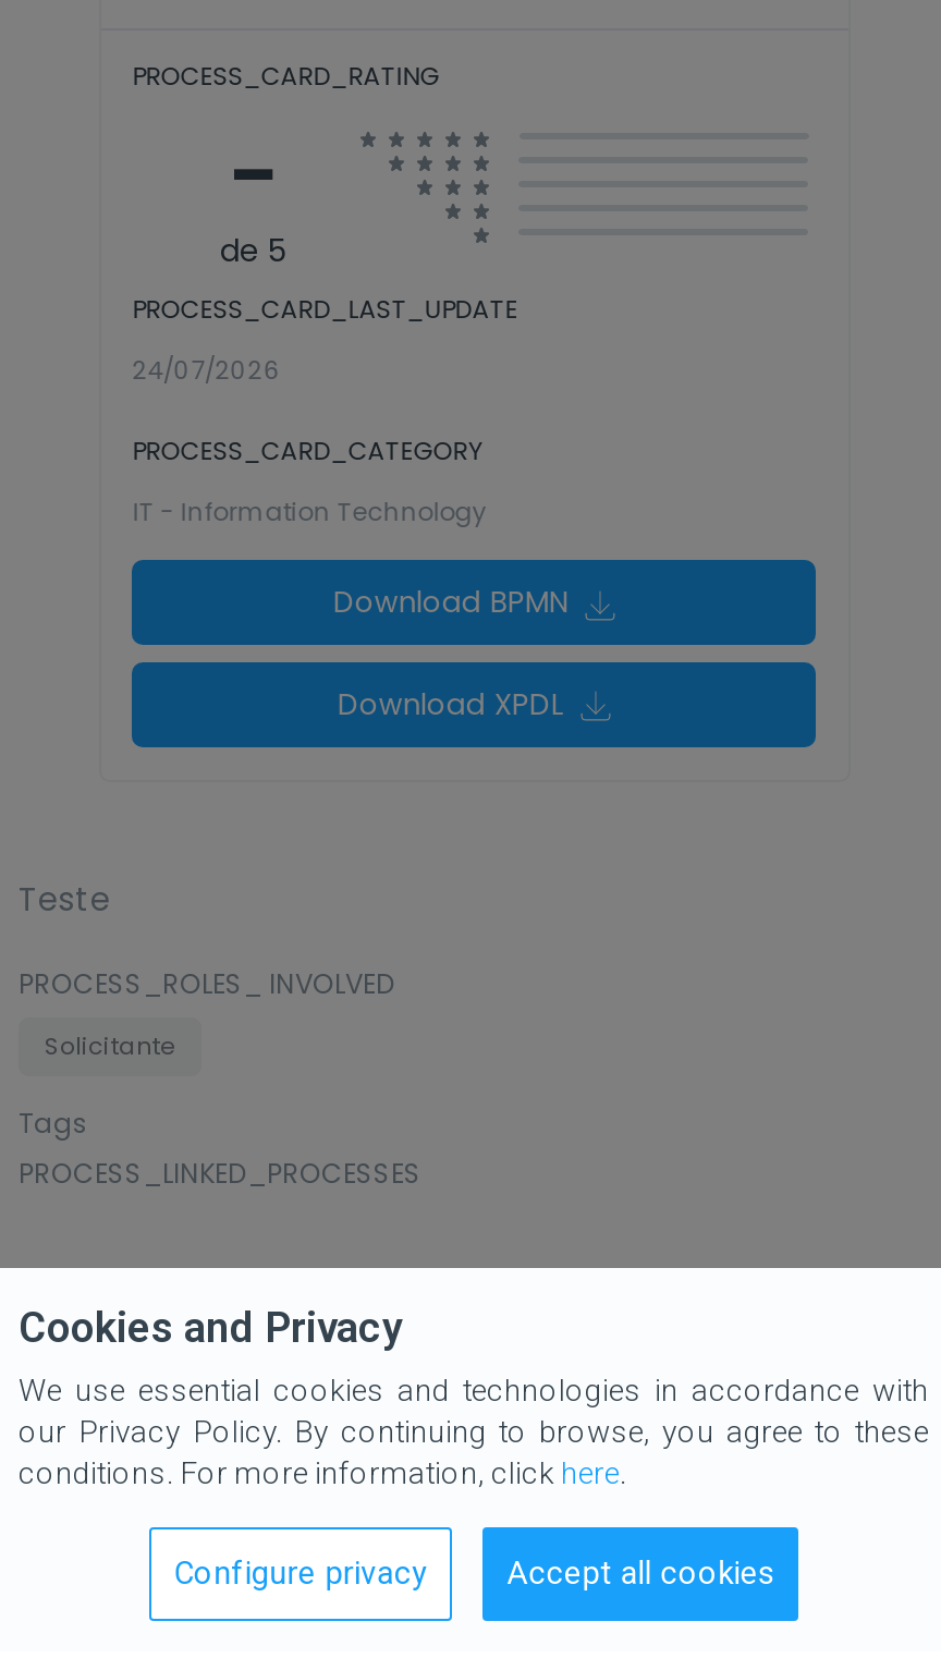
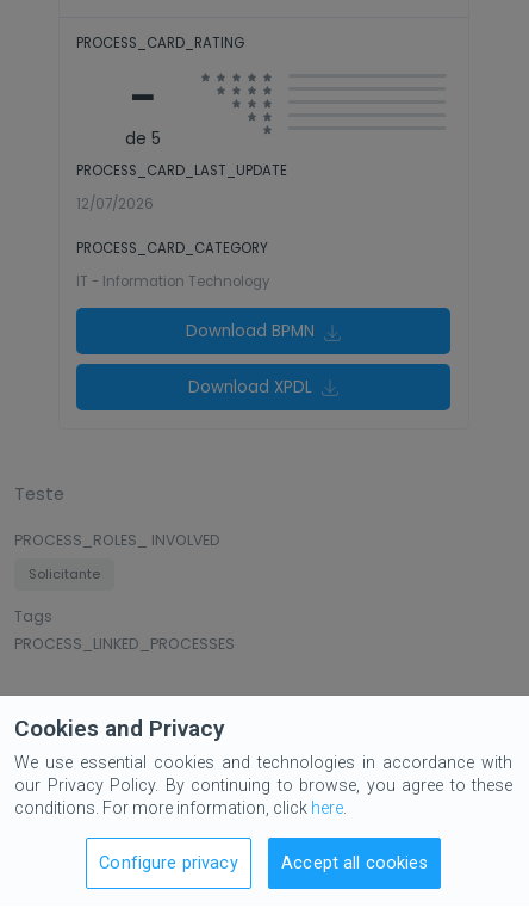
[132,354,280,389] 24/07/2026 -> [76,195,154,214] 12/07/2026

